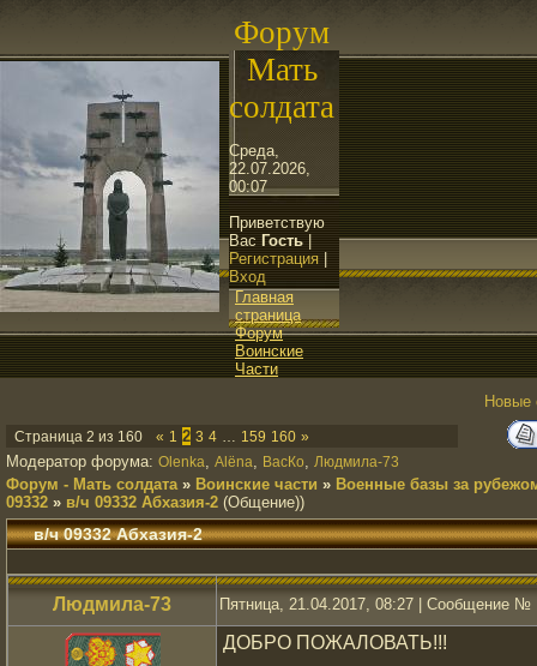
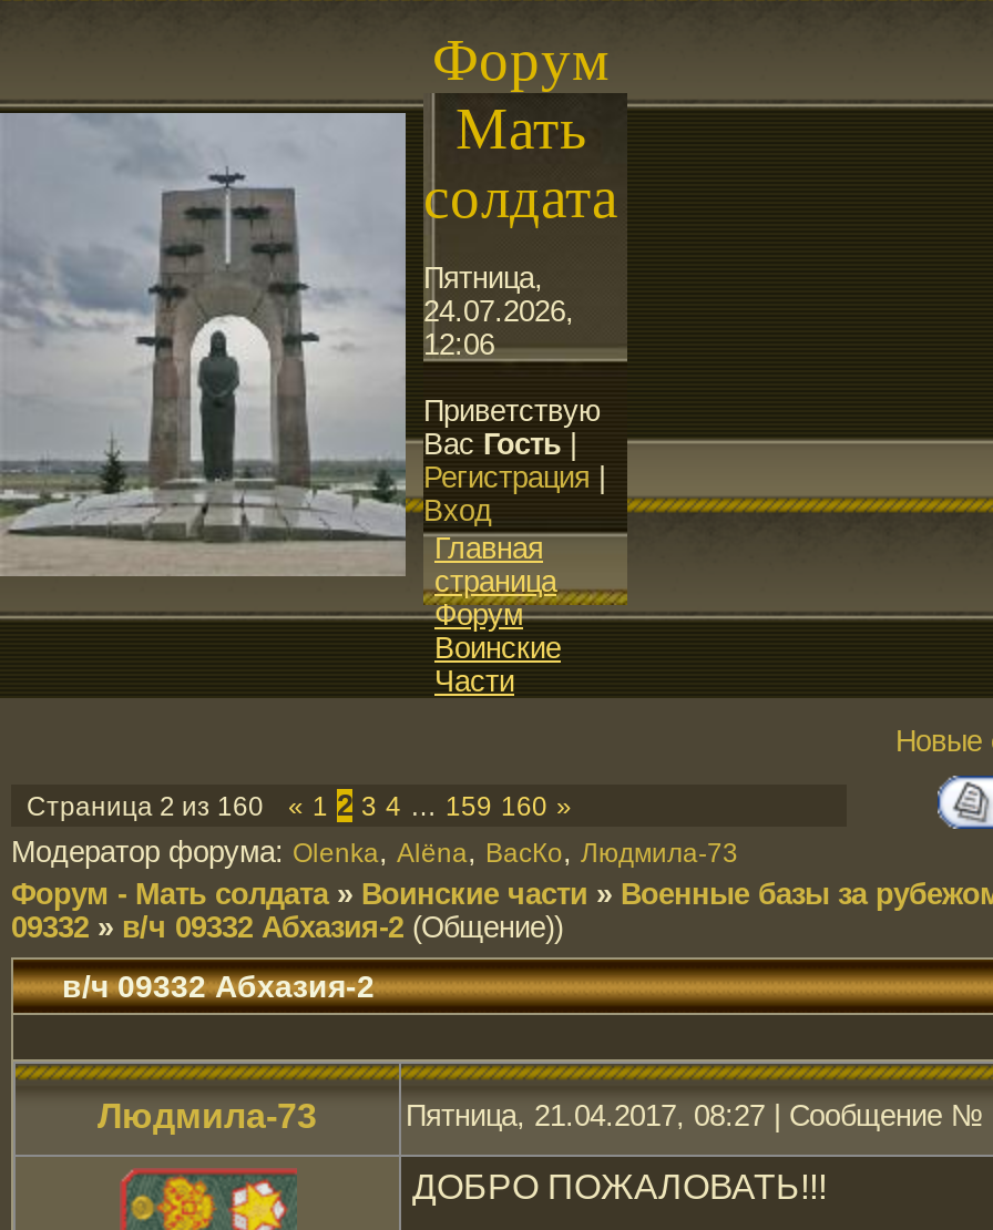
[229,142,310,196] Среда, | 22.07.2026, | 00:07 -> [423,262,574,361] Пятница, | 24.07.2026, | 12:06

